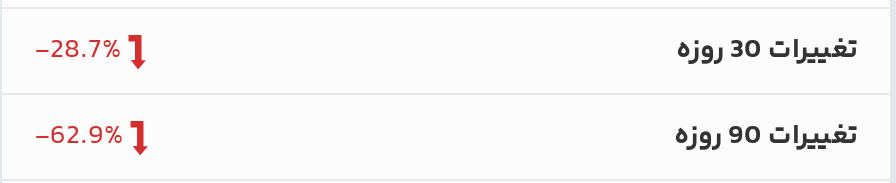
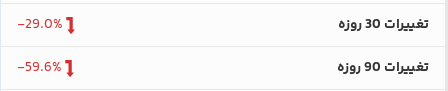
[34,29,122,73] -28.7% -> [17,14,63,36] -29.0%
[34,115,124,159] -62.9% -> [17,57,62,79] -59.6%

